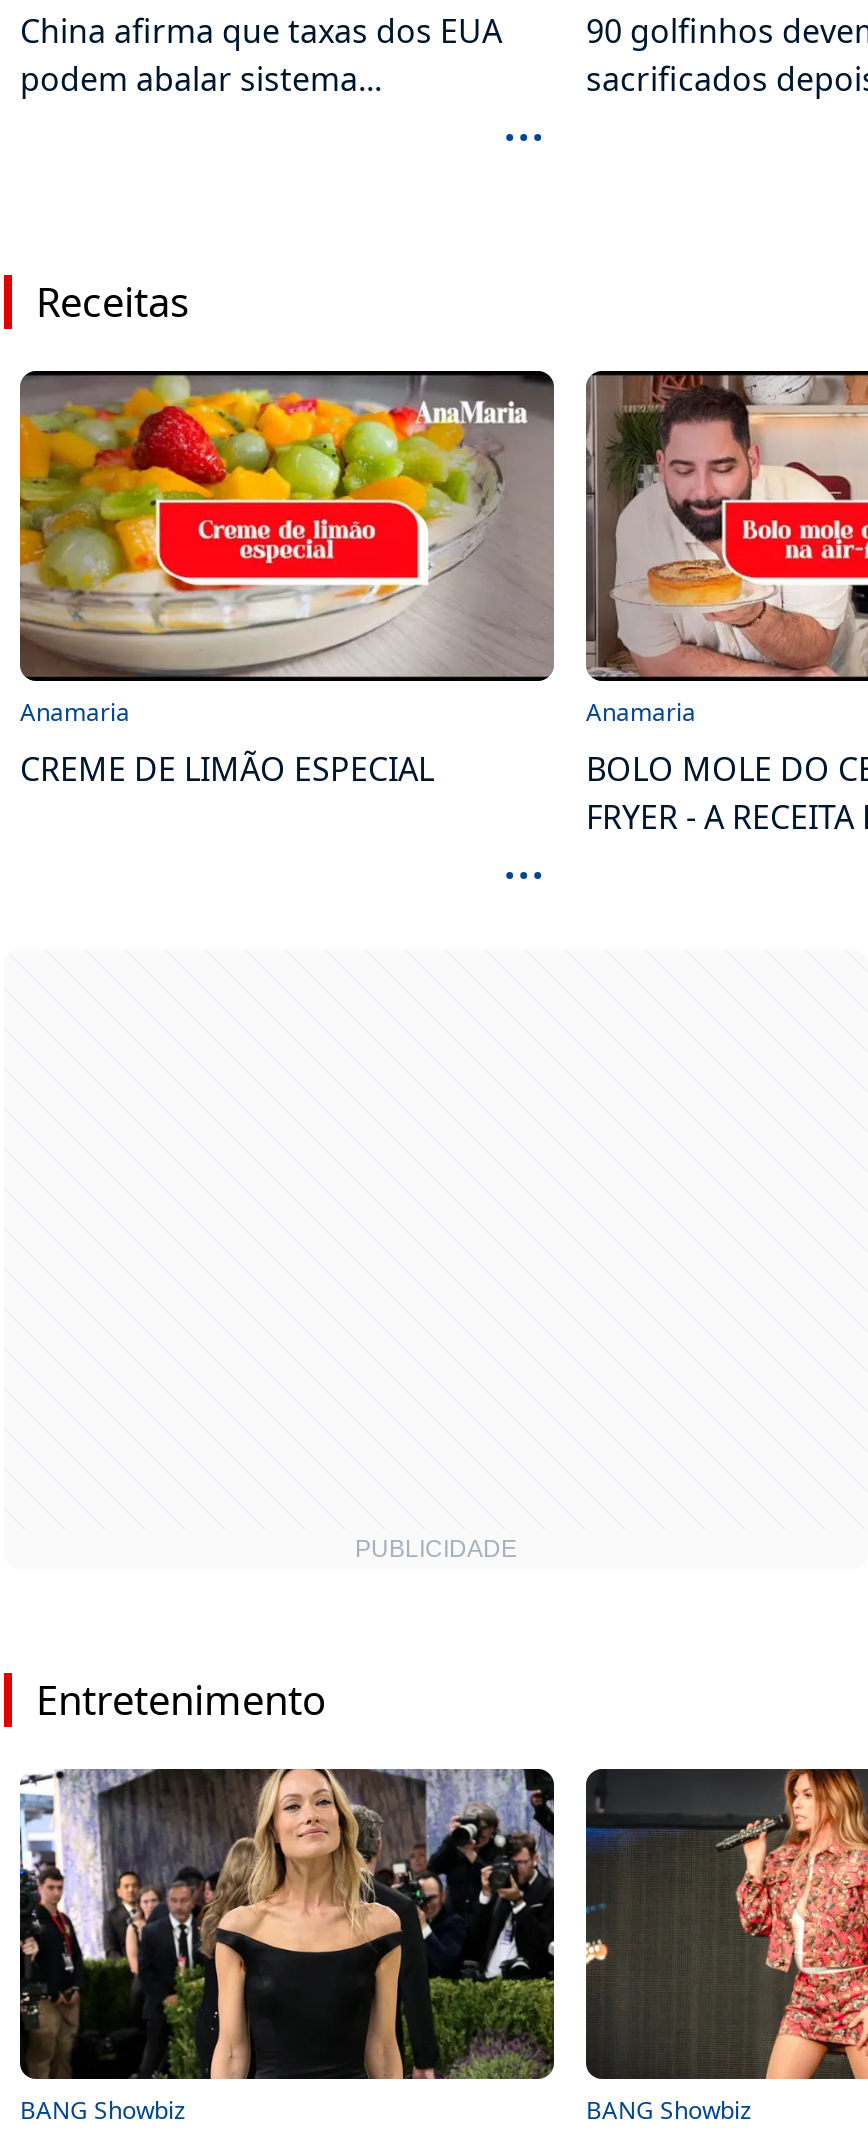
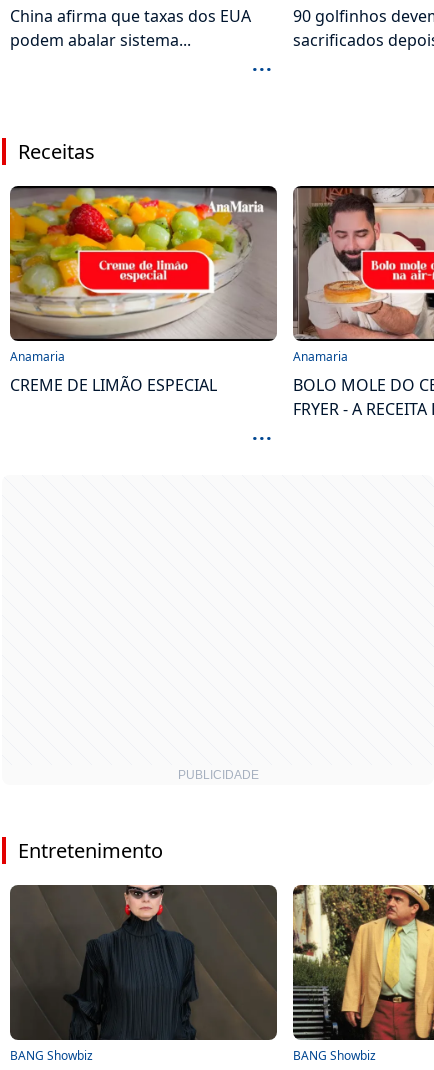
[18,1767,554,2081] [image] -> [9,884,277,1041] [image]
[584,1767,862,2081] [image] -> [292,884,431,1041] [image]

